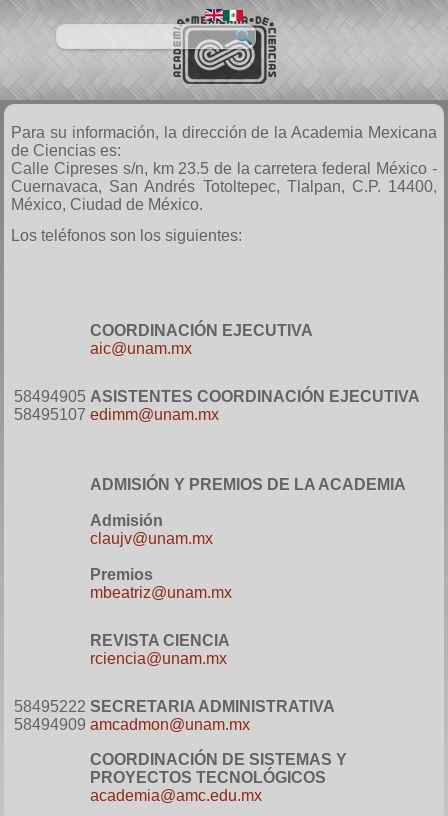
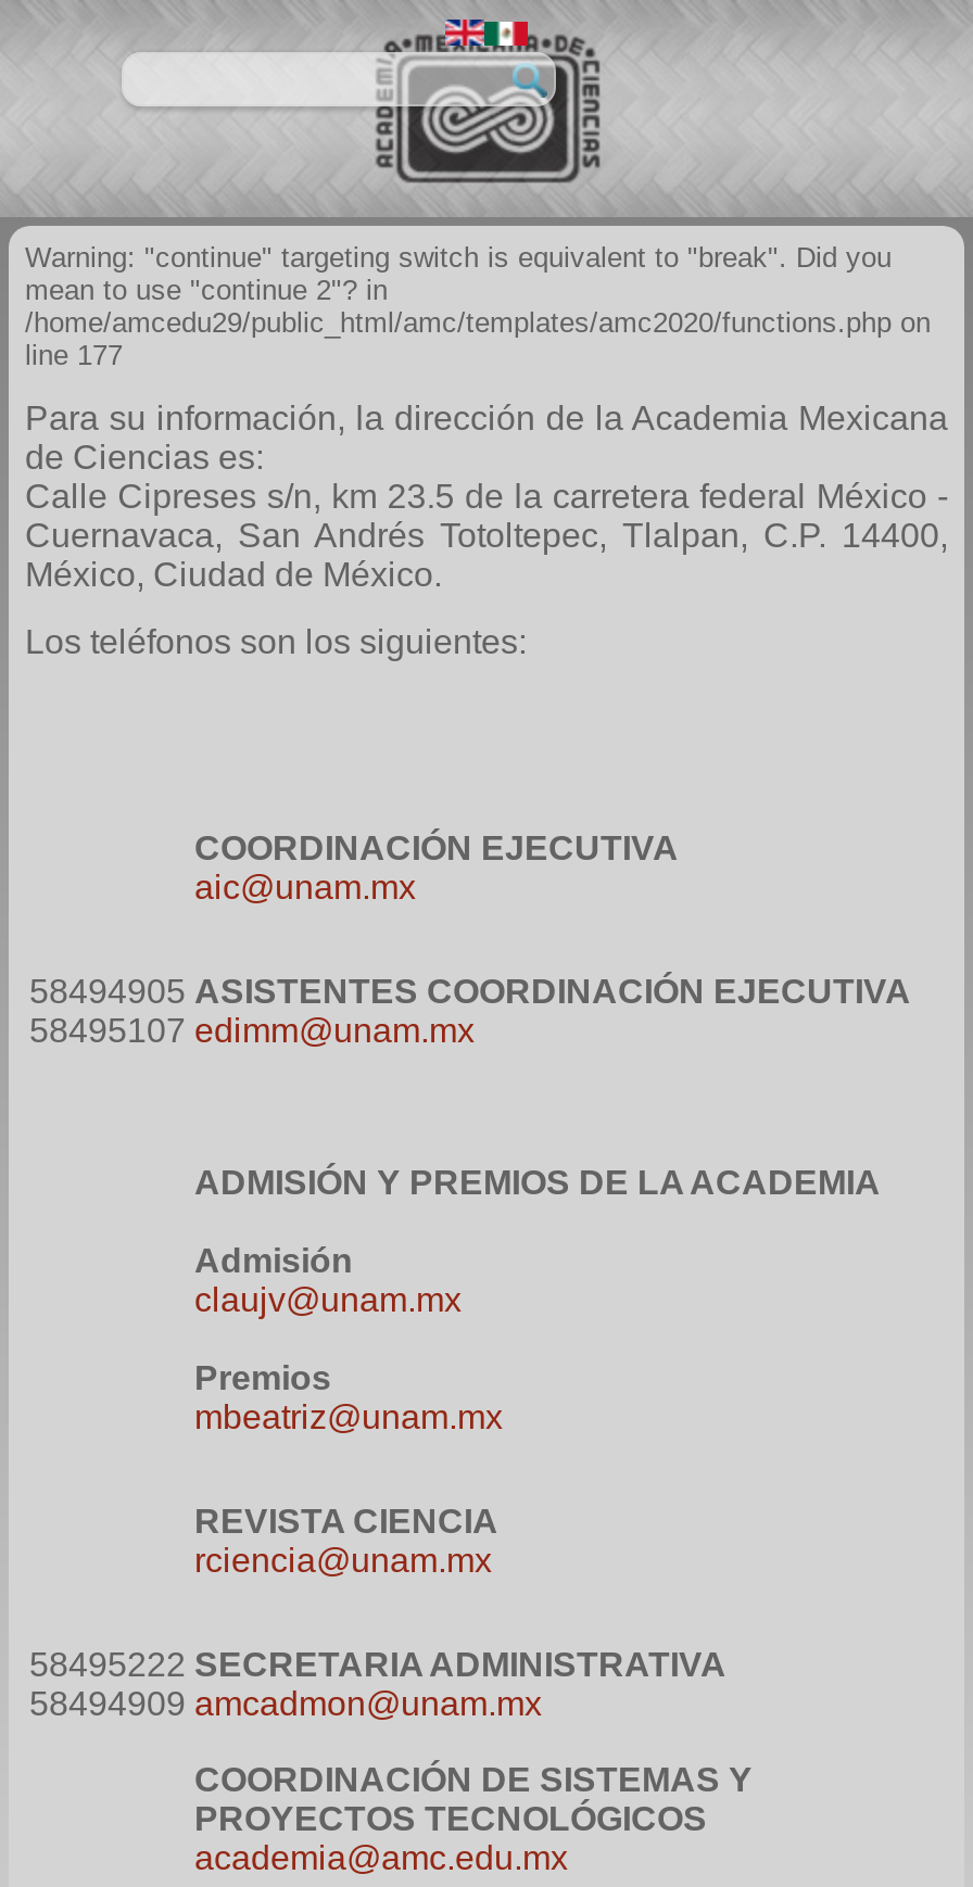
none -> [25,242,931,372] Warning: "continue" targeting switch is equivalent to "break". Did you | mean to use "continue 2"? in | /home/amcedu29/public_html/amc/templates/amc2020/functions.php on | line 177

